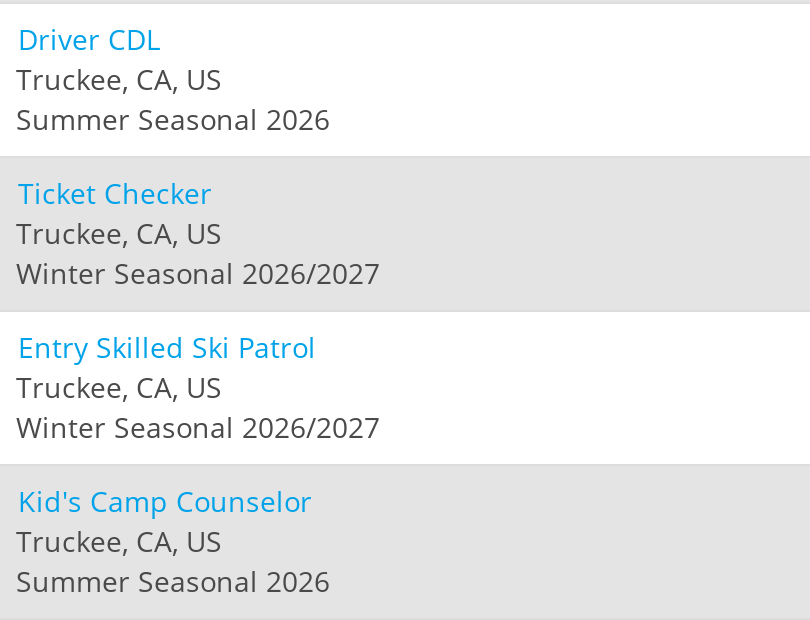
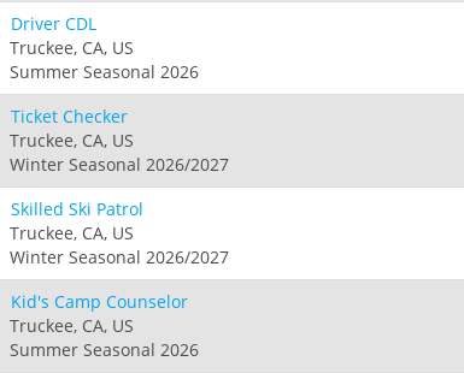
[18,328,316,366] Entry Skilled Ski Patrol -> [11,197,143,220] Skilled Ski Patrol

